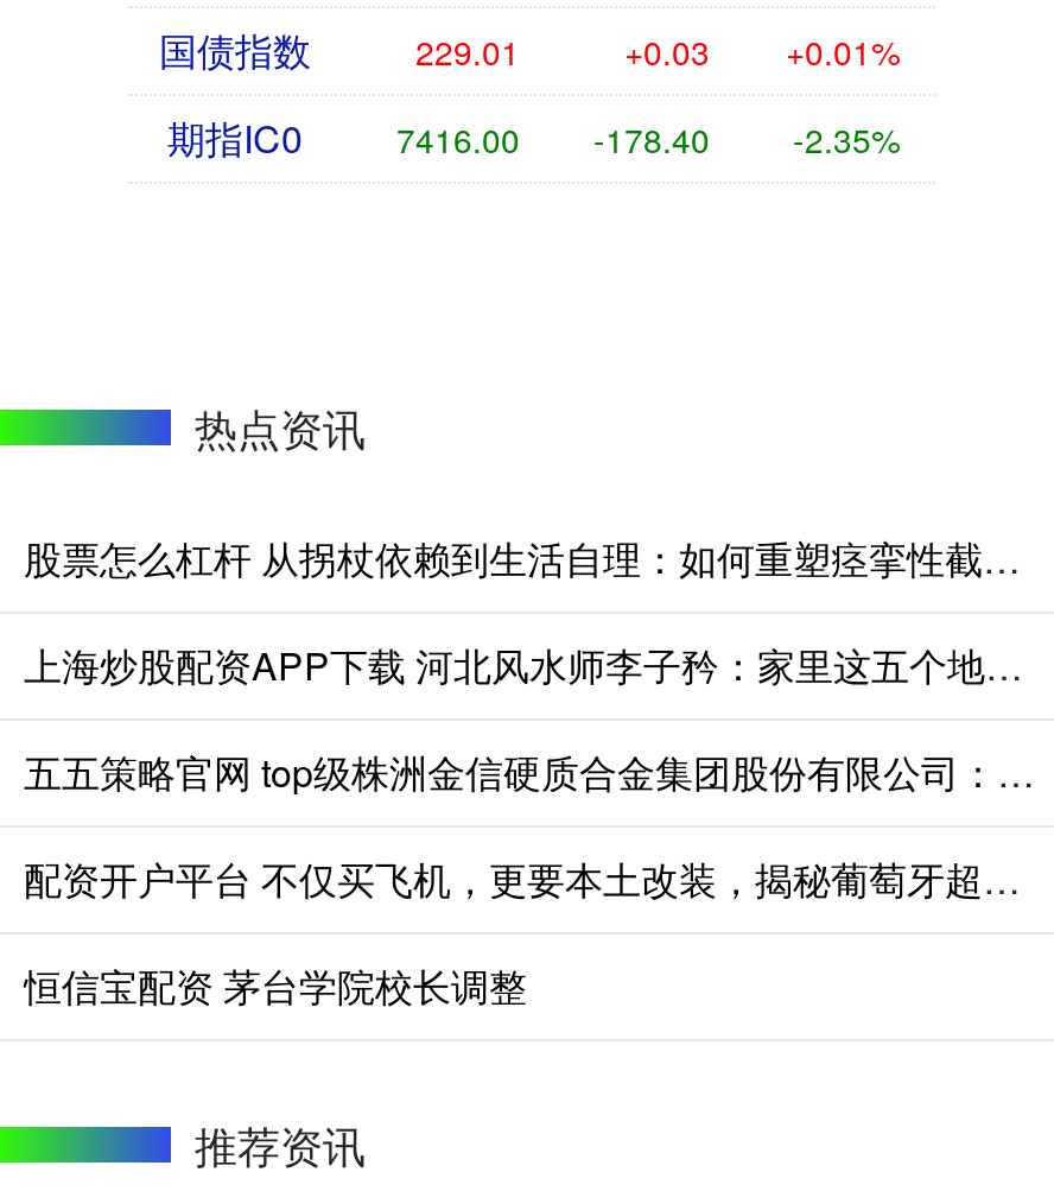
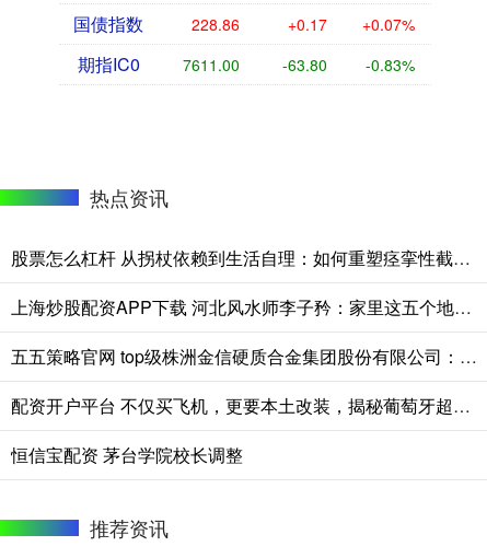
[415,28,520,75] 229.01 -> [192,13,240,35] 228.86
[624,28,710,75] +0.03 -> [288,13,327,35] +0.17
[786,28,900,75] +0.01% -> [362,13,415,35] +0.07%
[396,115,520,163] 7416.00 -> [183,54,240,76] 7611.00
[593,115,710,163] -178.40 -> [282,54,327,76] -63.80
[793,115,900,163] -2.35% -> [366,54,415,76] -0.83%

